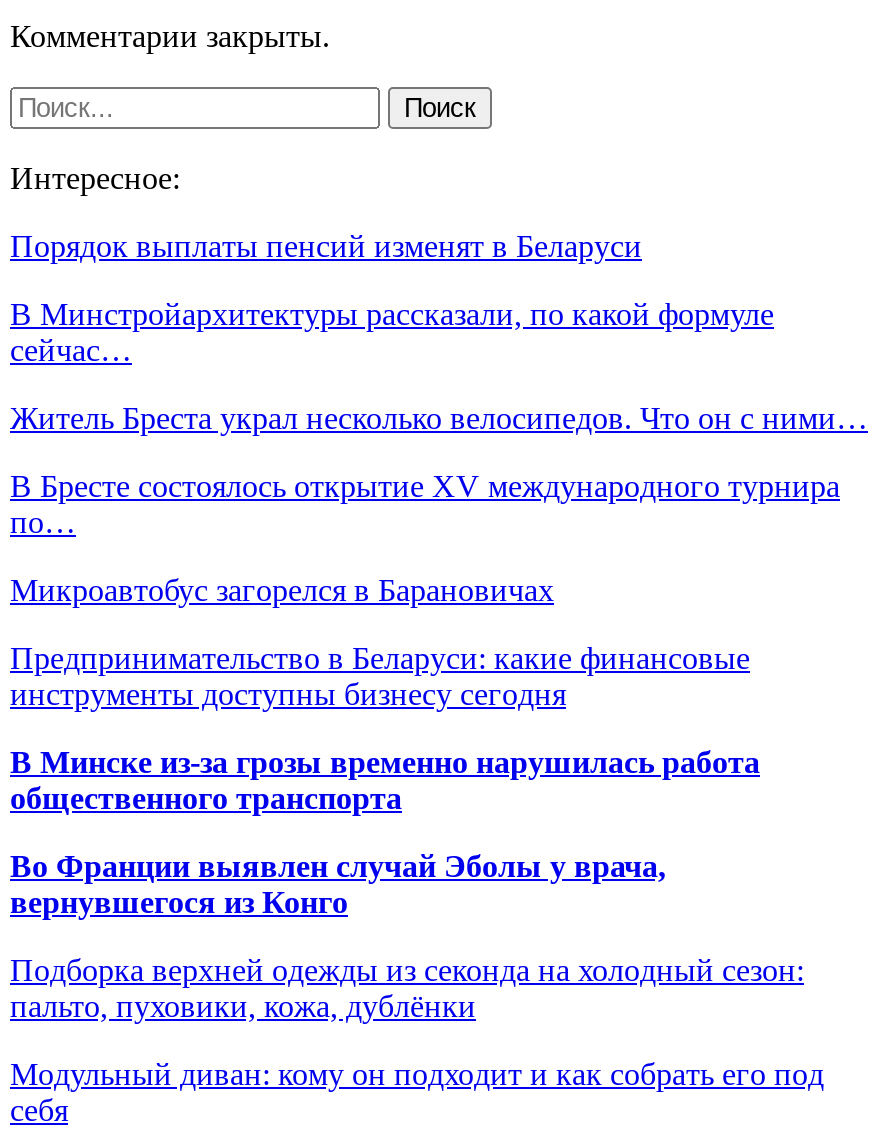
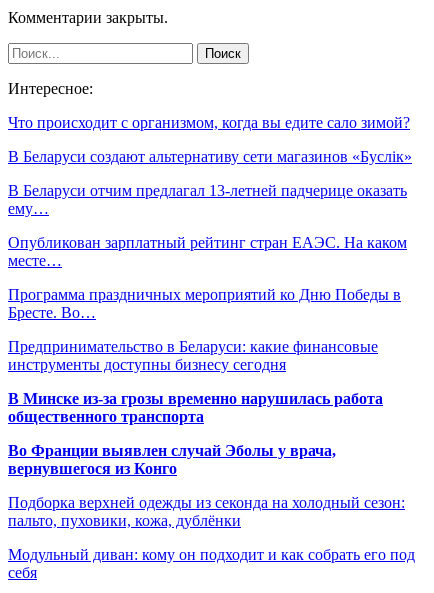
[10,229,642,263] Порядок выплаты пенсий изменят в Беларуси -> [8,114,410,131] Что происходит с организмом, когда вы едите сало зимой?
[10,297,774,367] В Минстройархитектуры рассказали, по какой формуле | сейчас… -> [8,148,412,165] В Беларуси создают альтернативу сети магазинов «Буслiк»
[10,401,868,435] Житель Бреста украл несколько велосипедов. Что он с ними… -> [8,182,407,217] В Беларуси отчим предлагал 13-летней падчерице оказать | ему…
[10,469,840,539] В Бресте состоялось открытие XV международного турнира | по… -> [8,234,407,269] Опубликован зарплатный рейтинг стран ЕАЭС. На каком | месте…
[10,573,554,607] Микроавтобус загорелся в Барановичах -> [8,286,401,321] Программа праздничных мероприятий ко Дню Победы в | Бресте. Во…

